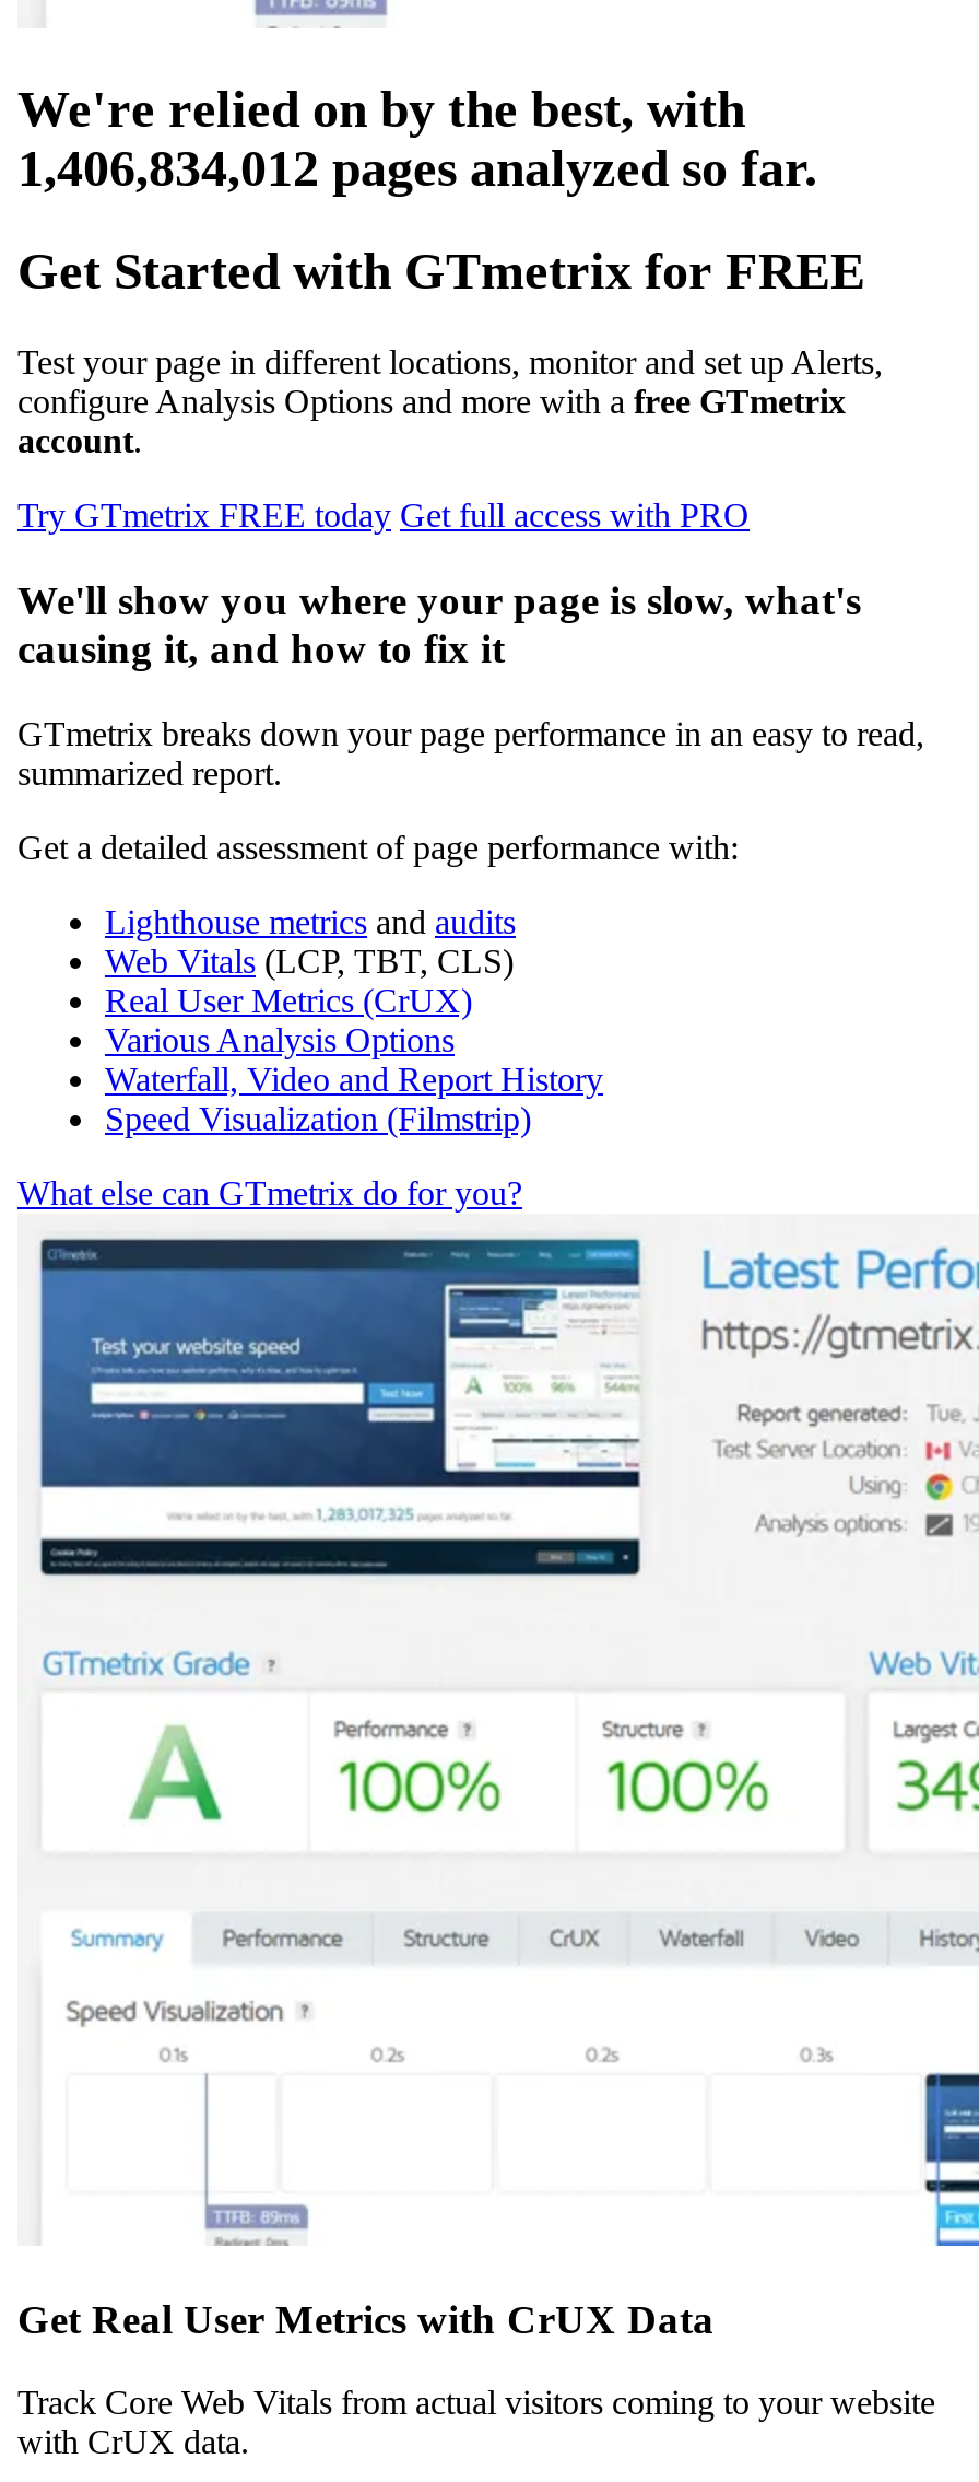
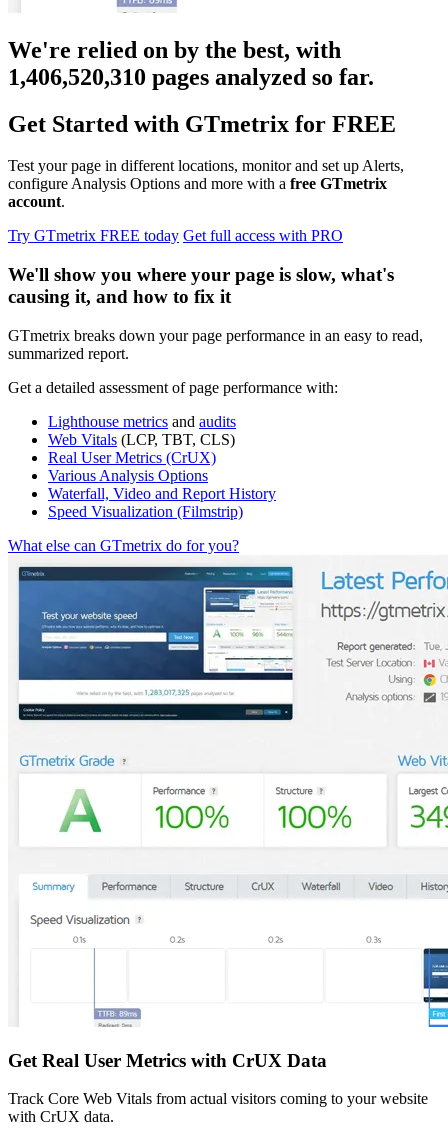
[17,139,817,196] 1,406,834,012 pages analyzed so far. -> [8,64,374,90] 1,406,520,310 pages analyzed so far.

